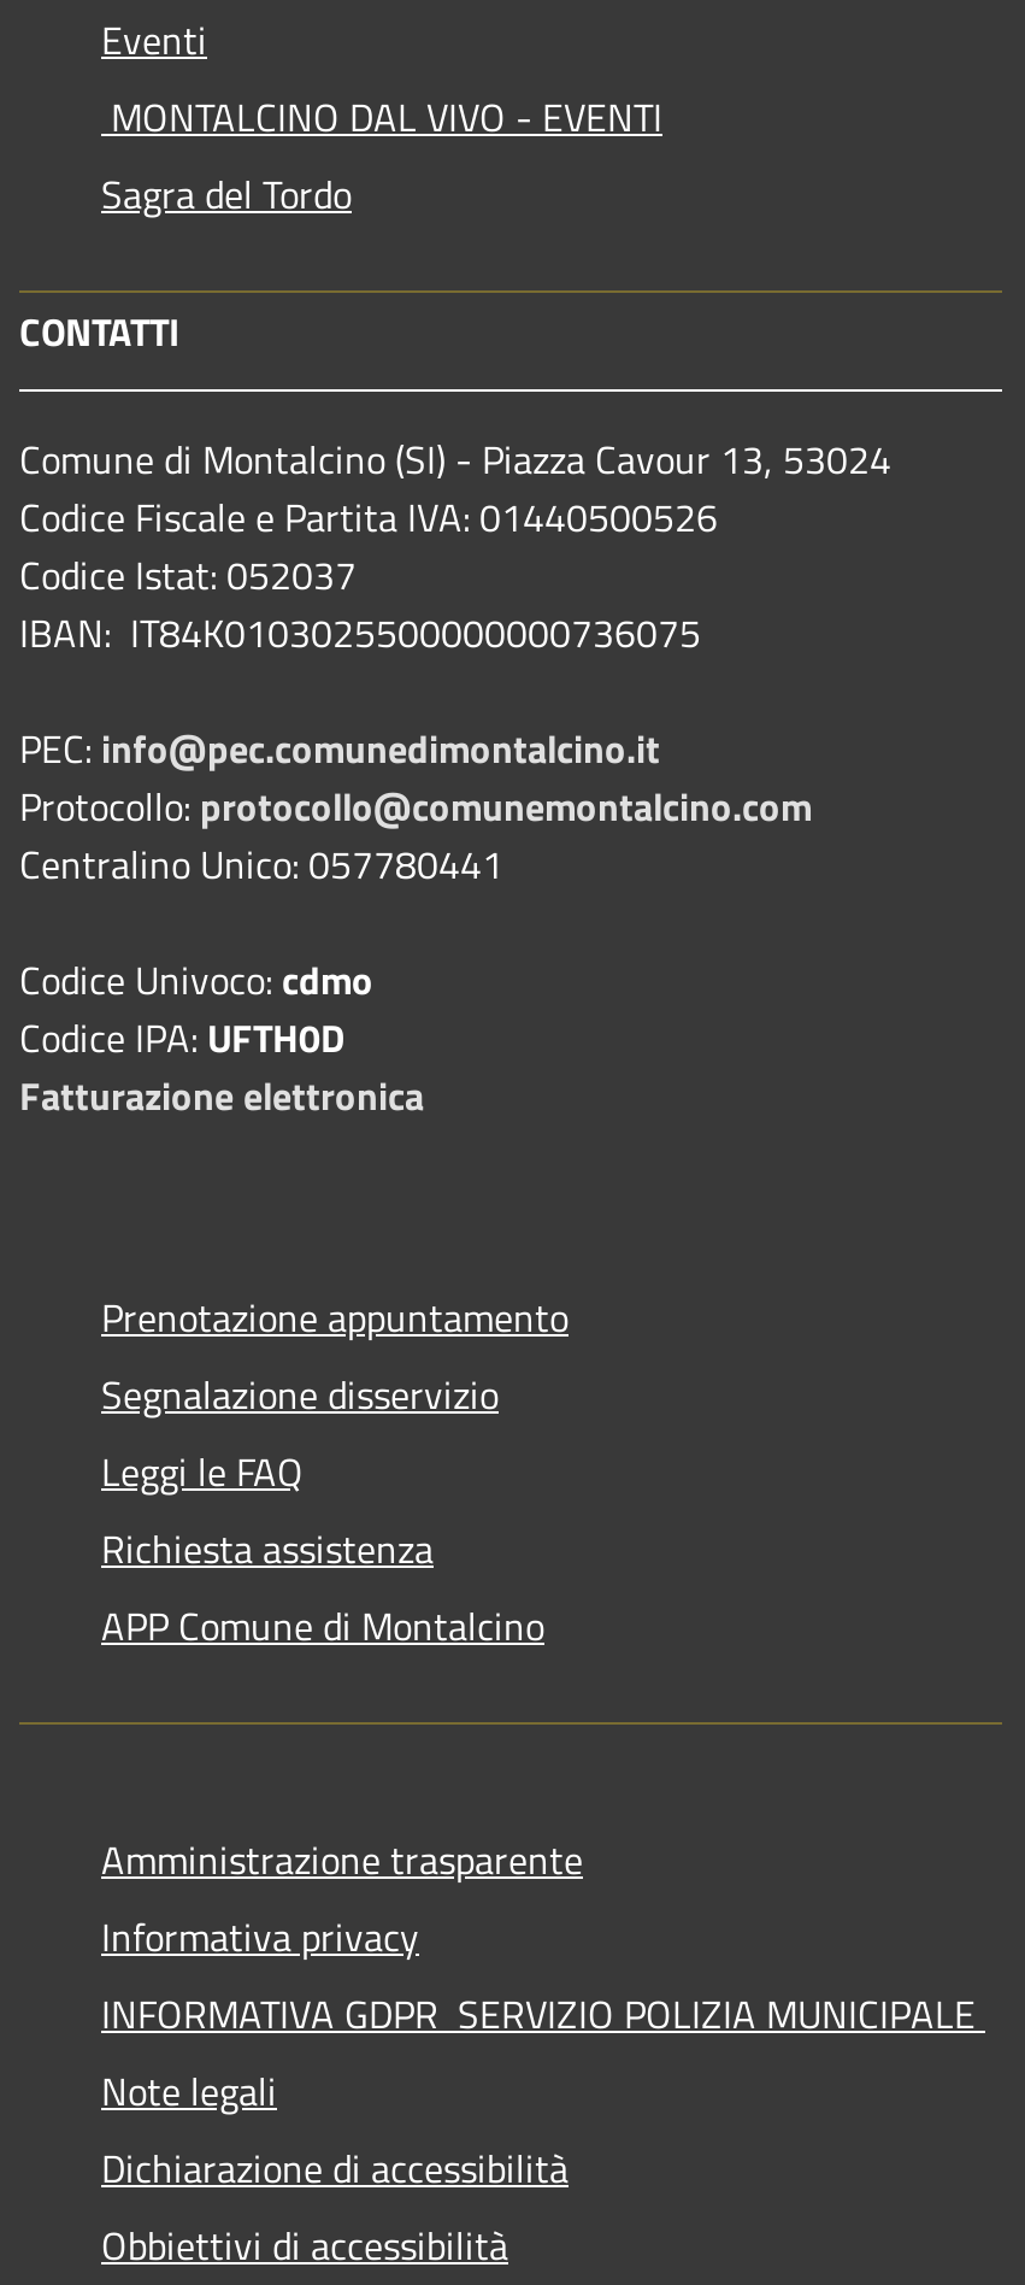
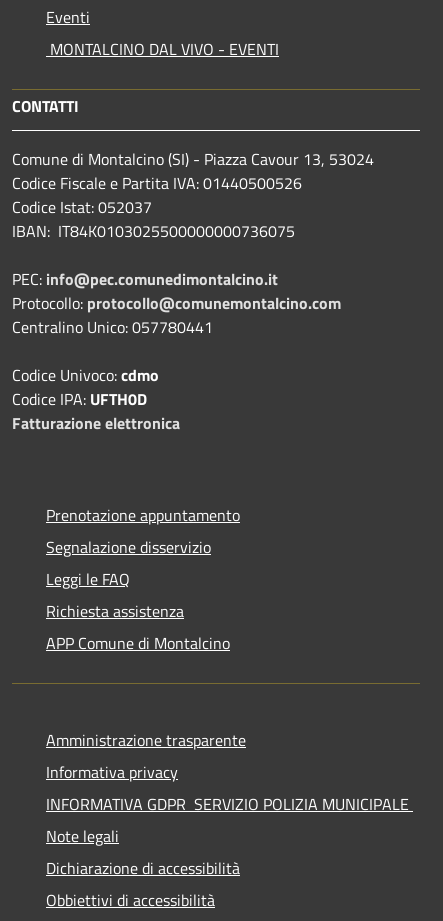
[101,165,352,222] Sagra del Tordo -> none

